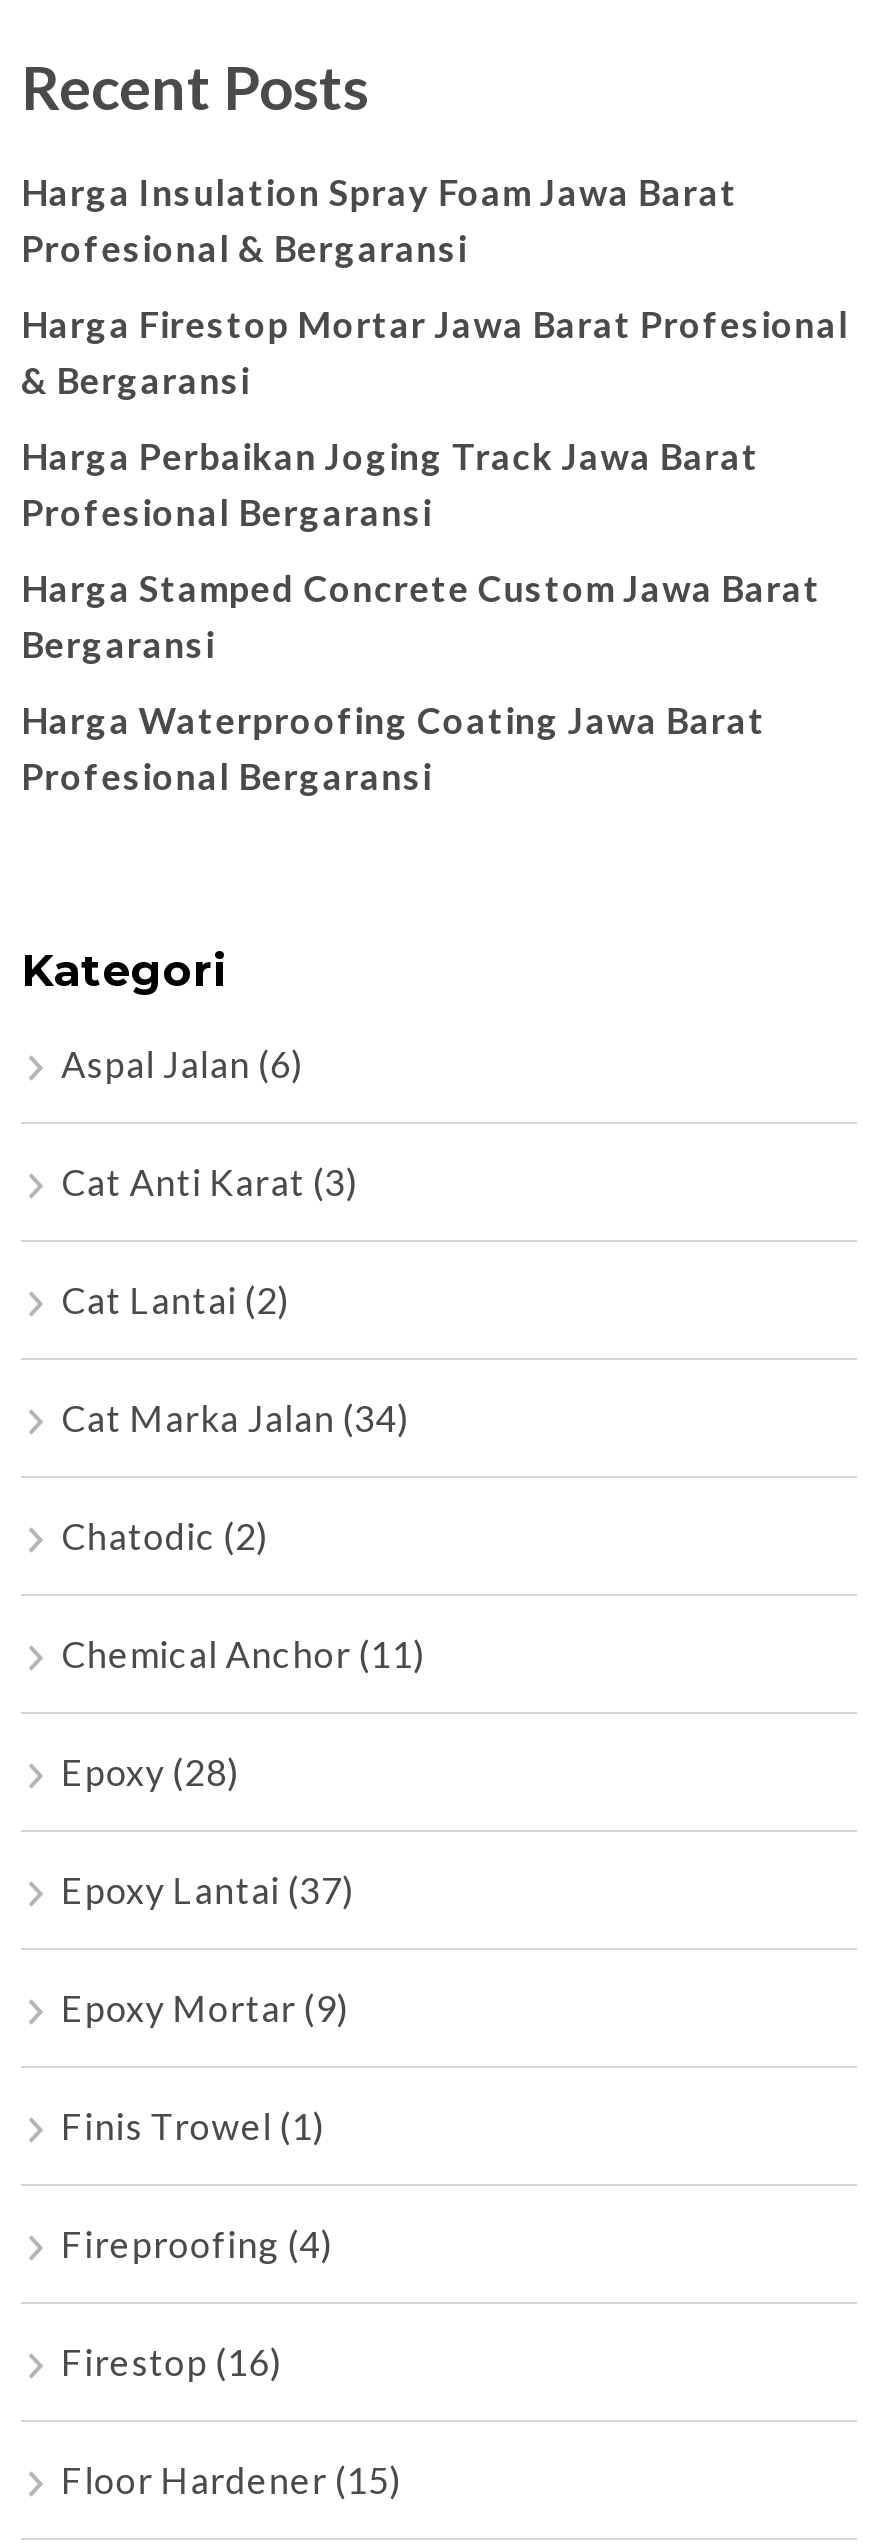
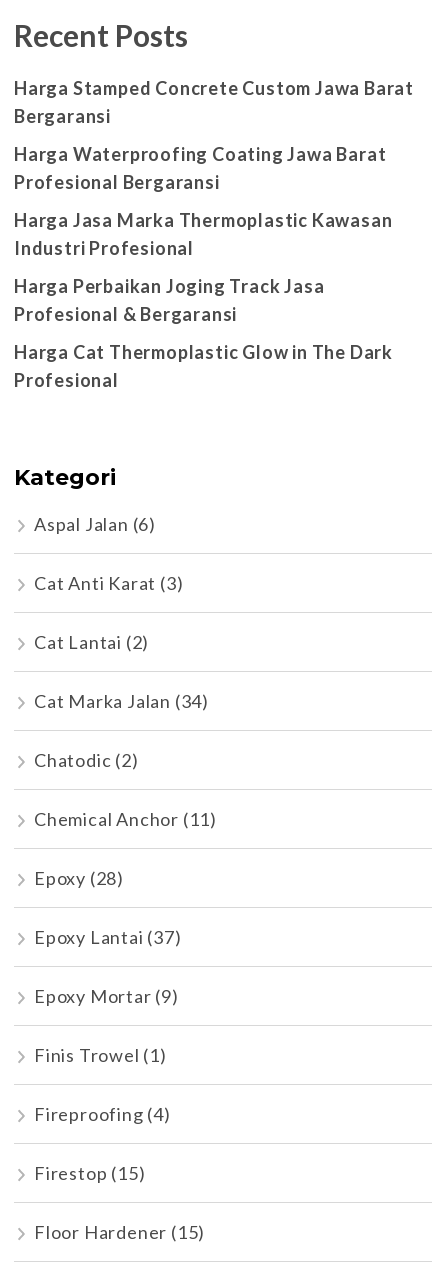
[21,170,849,534] Harga Insulation Spray Foam Jawa Barat | Harga Firestop Mortar Jawa Barat Profesional | & Bergaransi | Harga Perbaikan Joging Track Jawa Barat | Profesional Bergaransi -> none
moved [21,226,467,270] -> [14,303,237,325]: Profesional & Bergaransi
moved [21,566,821,798] -> [14,77,414,193]: Harga Stamped Concrete Custom Jawa Barat | Bergaransi | Harga Waterproofing Coating Jawa Barat | Profesional Bergaransi
none -> [14,209,393,391] Harga Jasa Marka Thermoplastic Kawasan | Industri Profesional | Harga Perbaikan Joging Track Jasa | Harga Cat Thermoplastic Glow in The Dark | Profesional
[61,2340,284,2384] Firestop (16) -> [34,1162,145,1184] Firestop (15)

